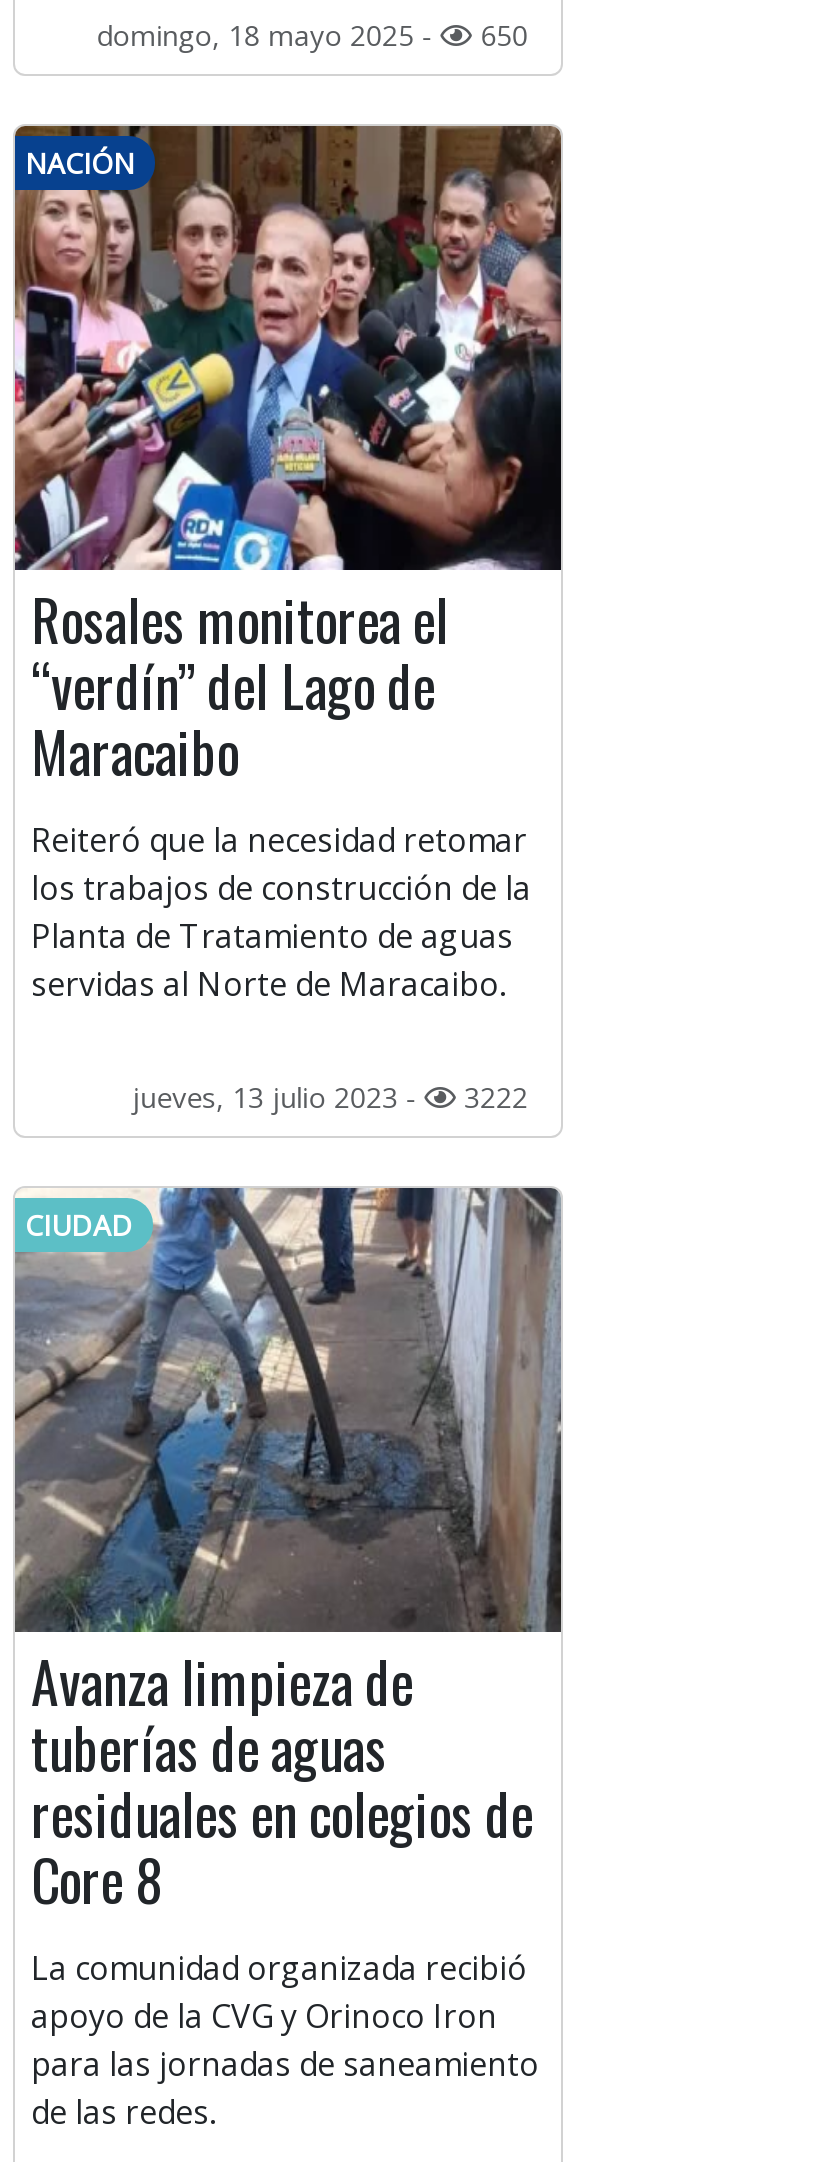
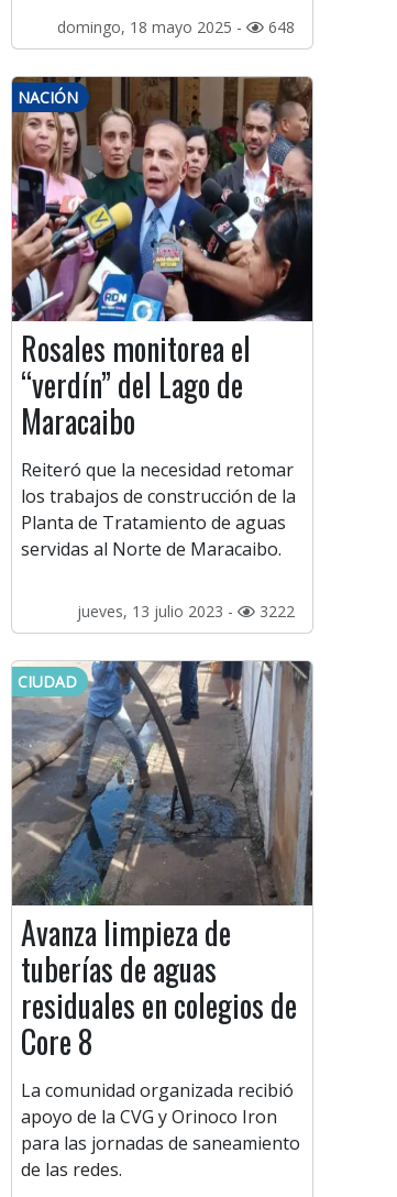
[96,16,528,54] domingo, 18 mayo 2025 - 650 -> [57,17,294,37] domingo, 18 mayo 2025 - 648

